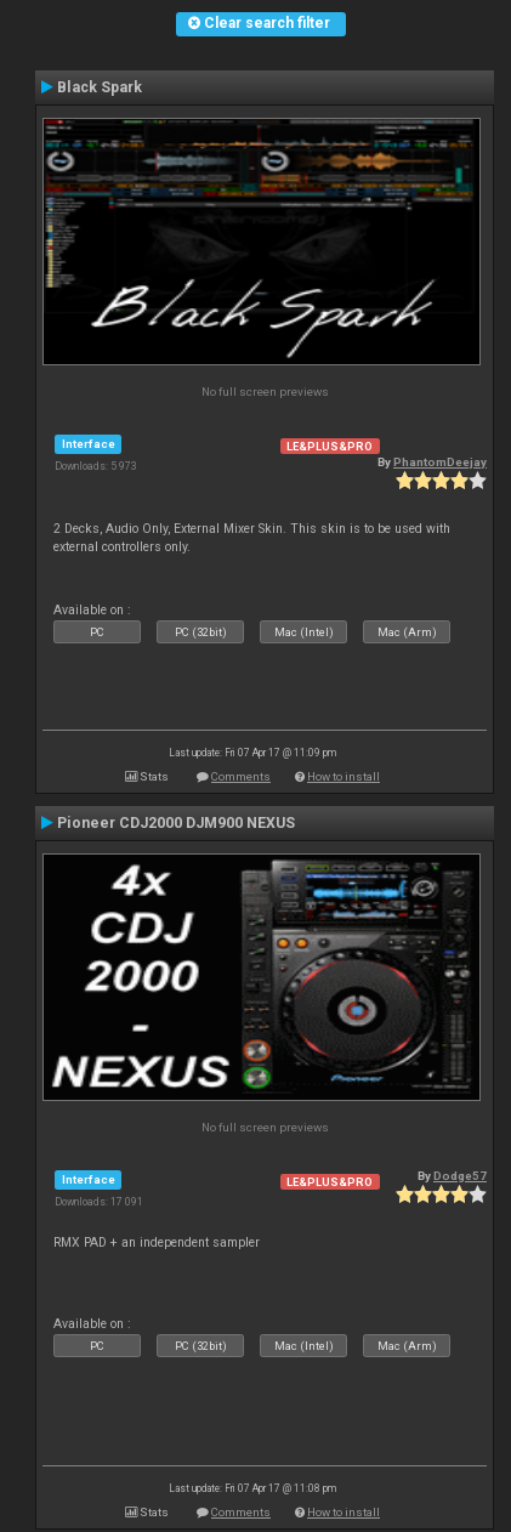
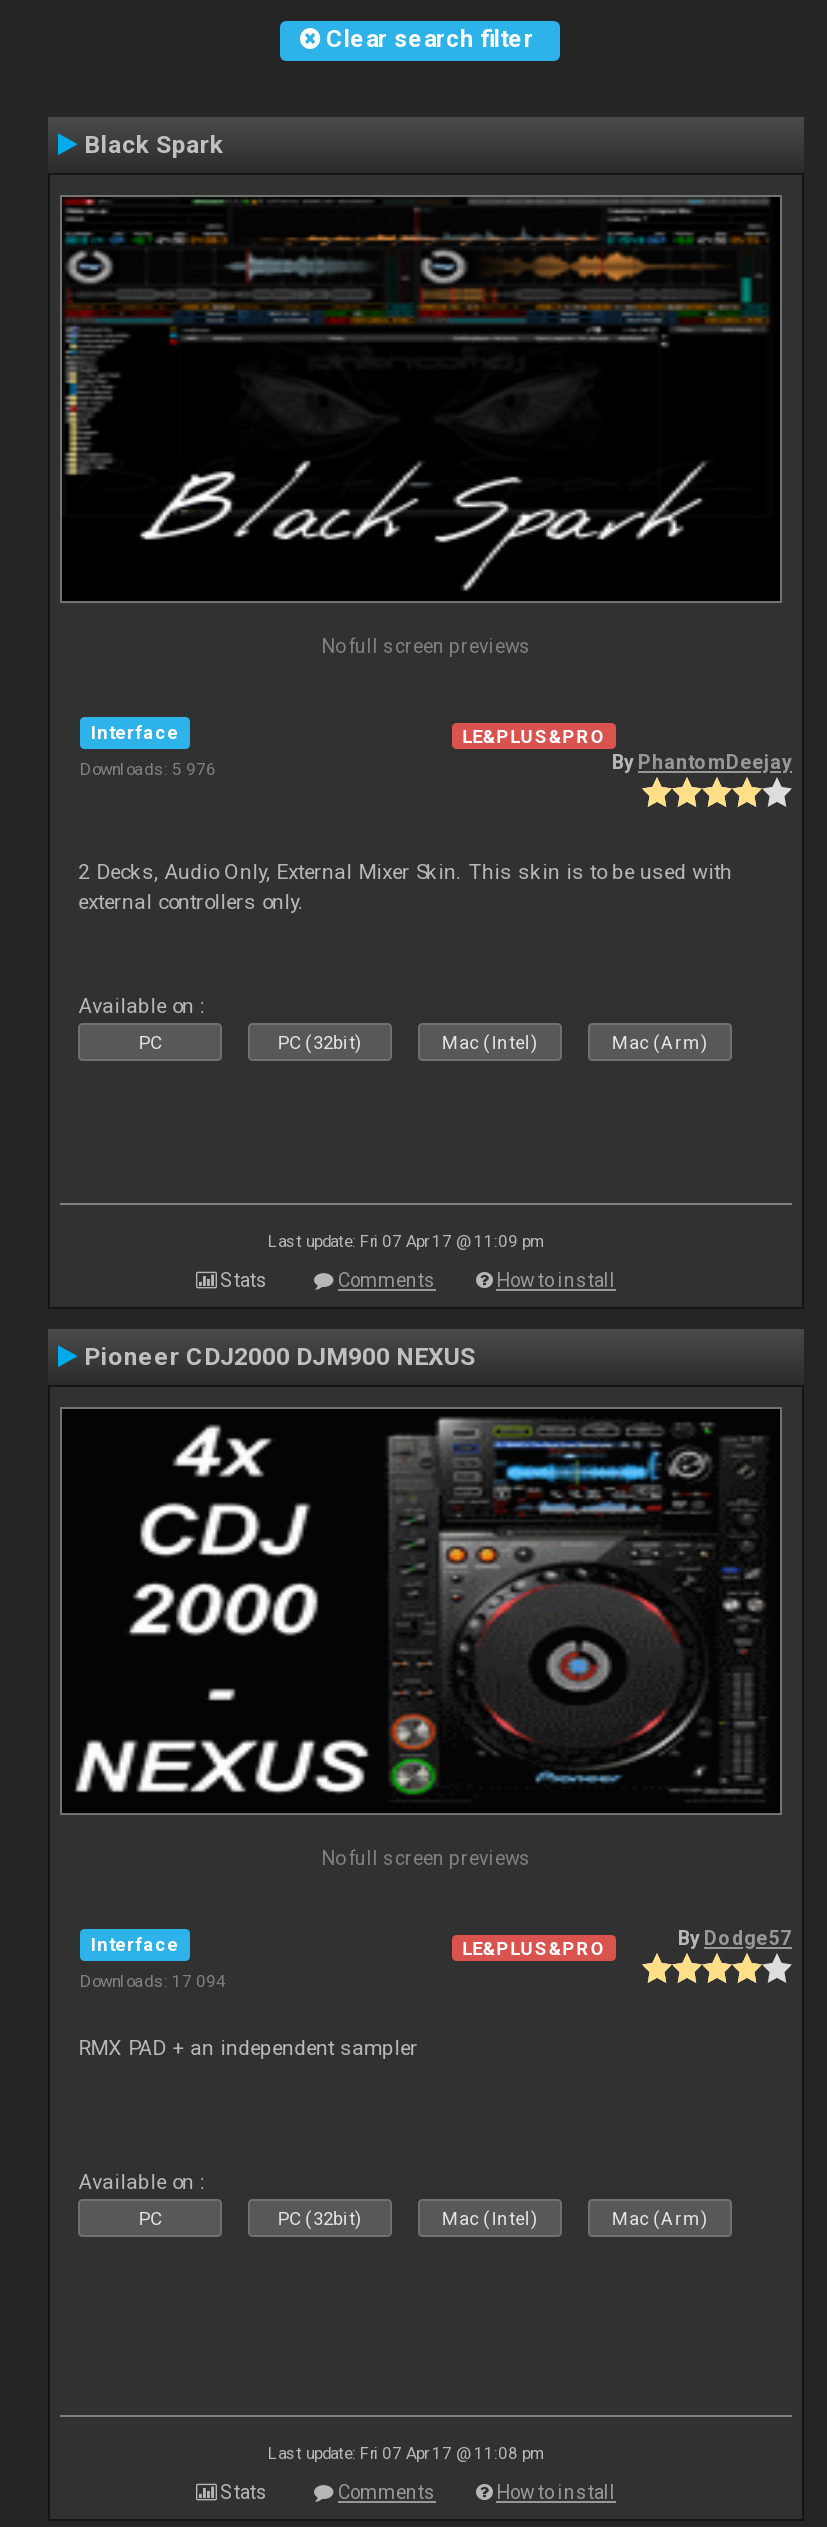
[55,460,137,472] Downloads: 5 973 -> [80,758,216,778] Downloads: 5 976
[55,1195,143,1208] Downloads: 17 091 -> [80,1970,226,1990] Downloads: 17 094

